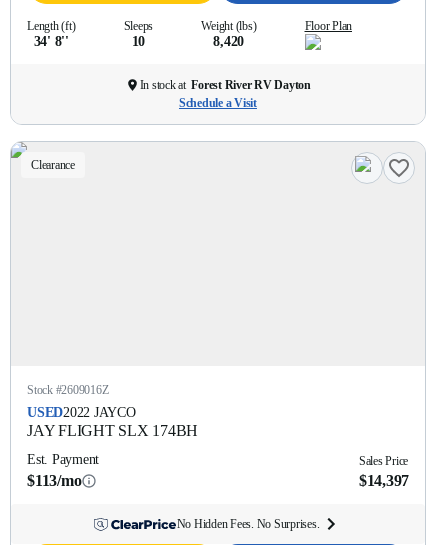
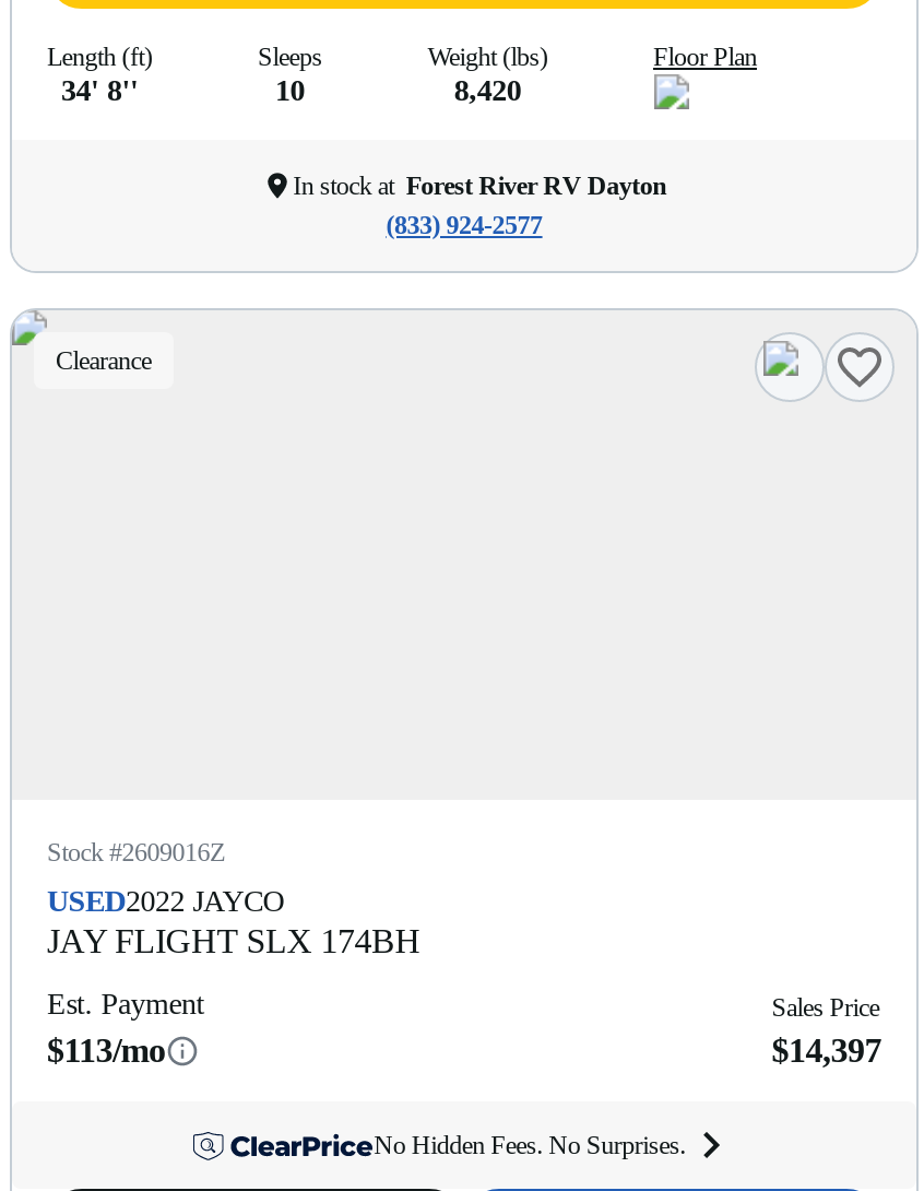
[179,96,257,110] Schedule a Visit -> [386,210,542,240] (833) 924-2577

